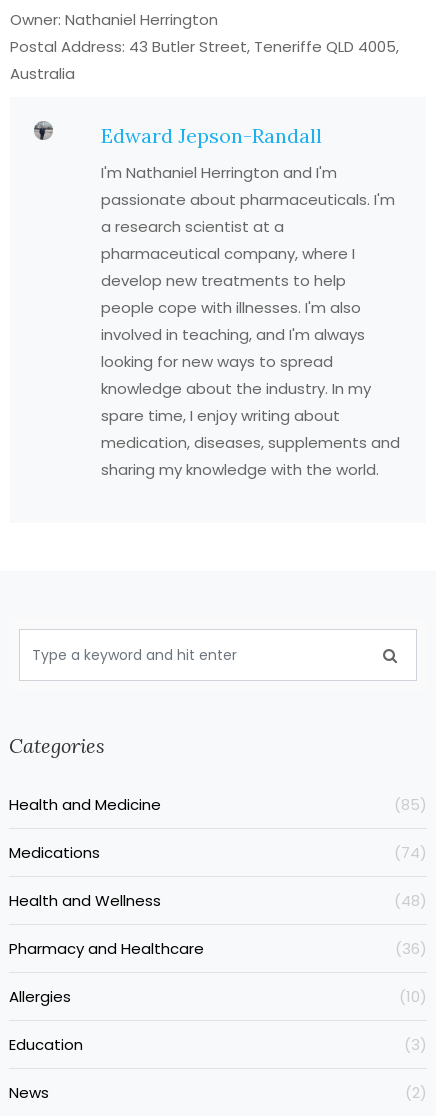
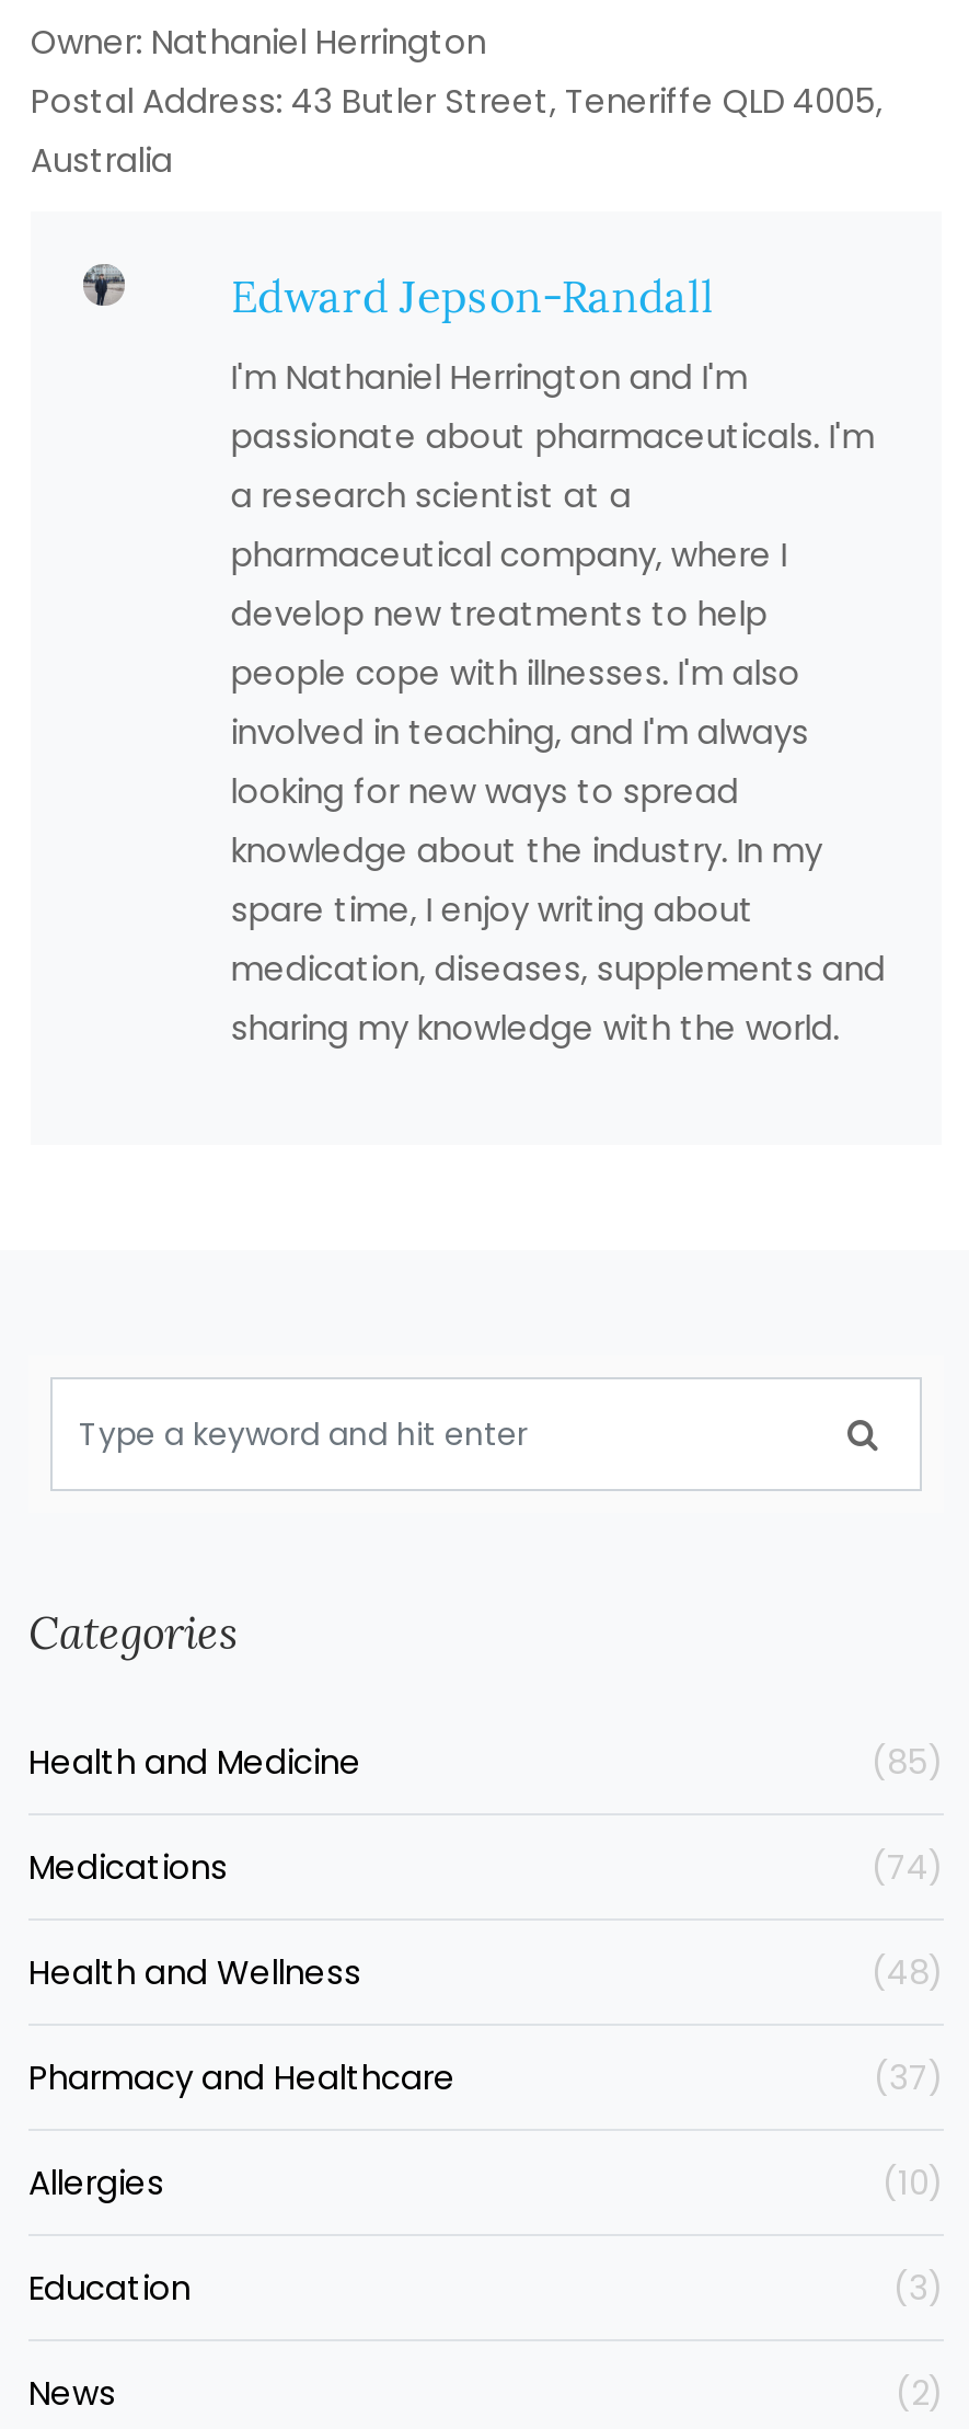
[395,938,427,959] (36) -> [874,2054,944,2100] (37)

